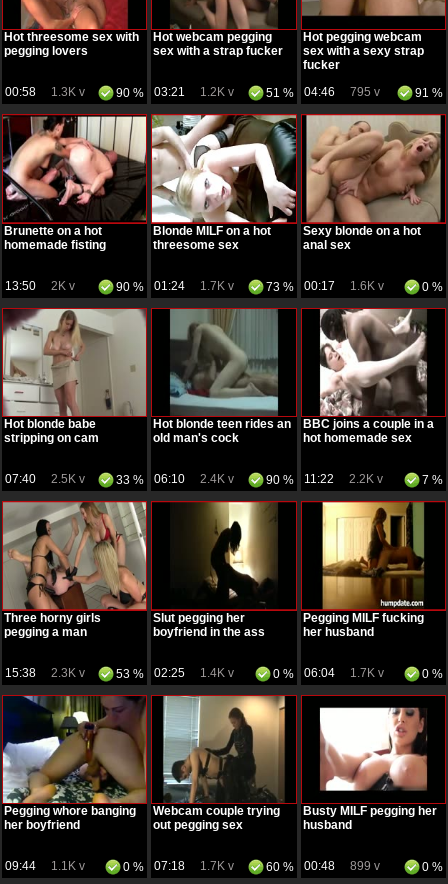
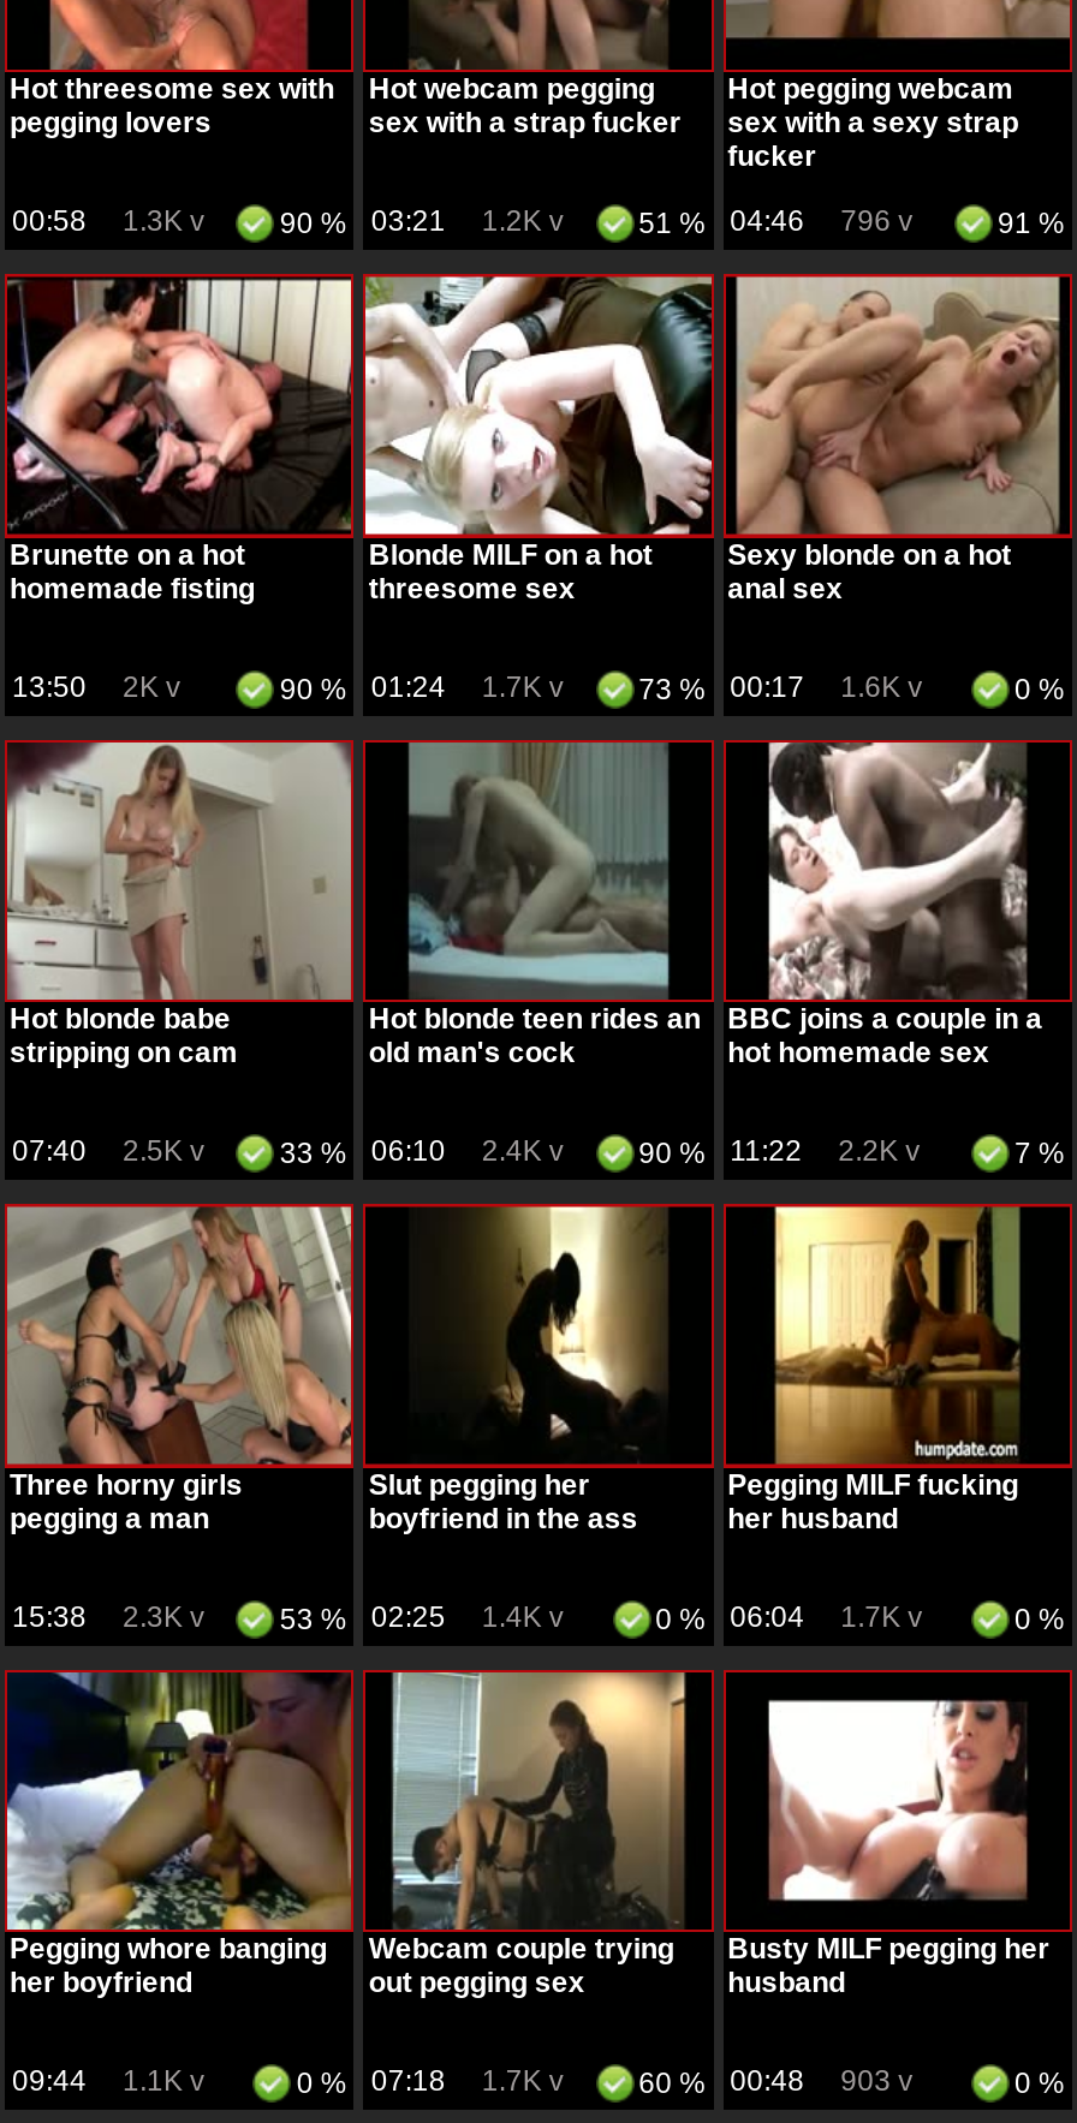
[266,85,380,100] 51 % 04:46 795 v -> [639,204,913,241] 51 % 04:46 796 v
[266,859,380,874] 60 % 00:48 899 v -> [639,2065,913,2101] 60 % 00:48 903 v

